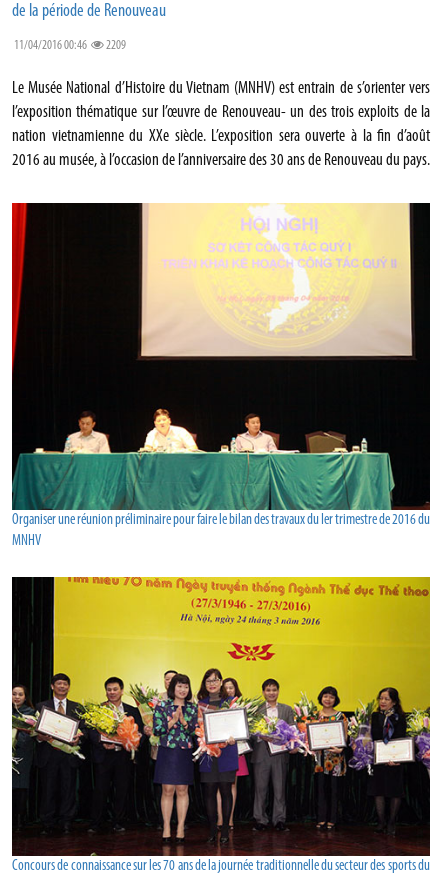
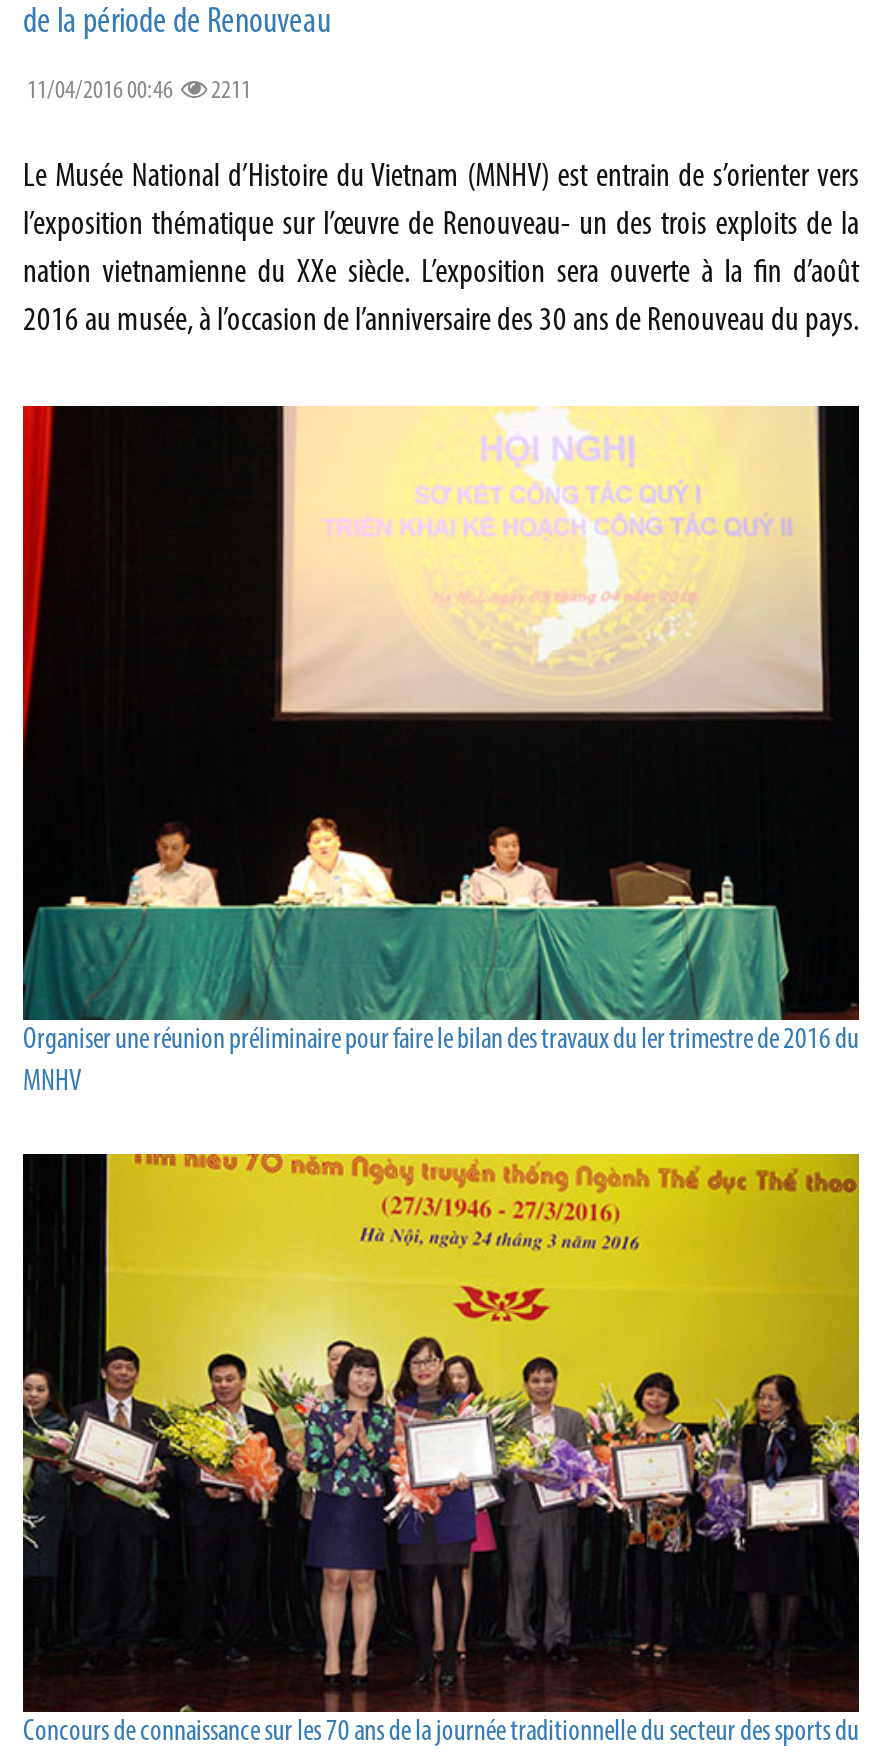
[14,39,126,52] 11/04/2016 00:46 2209 -> [27,78,251,104] 11/04/2016 00:46 2211

